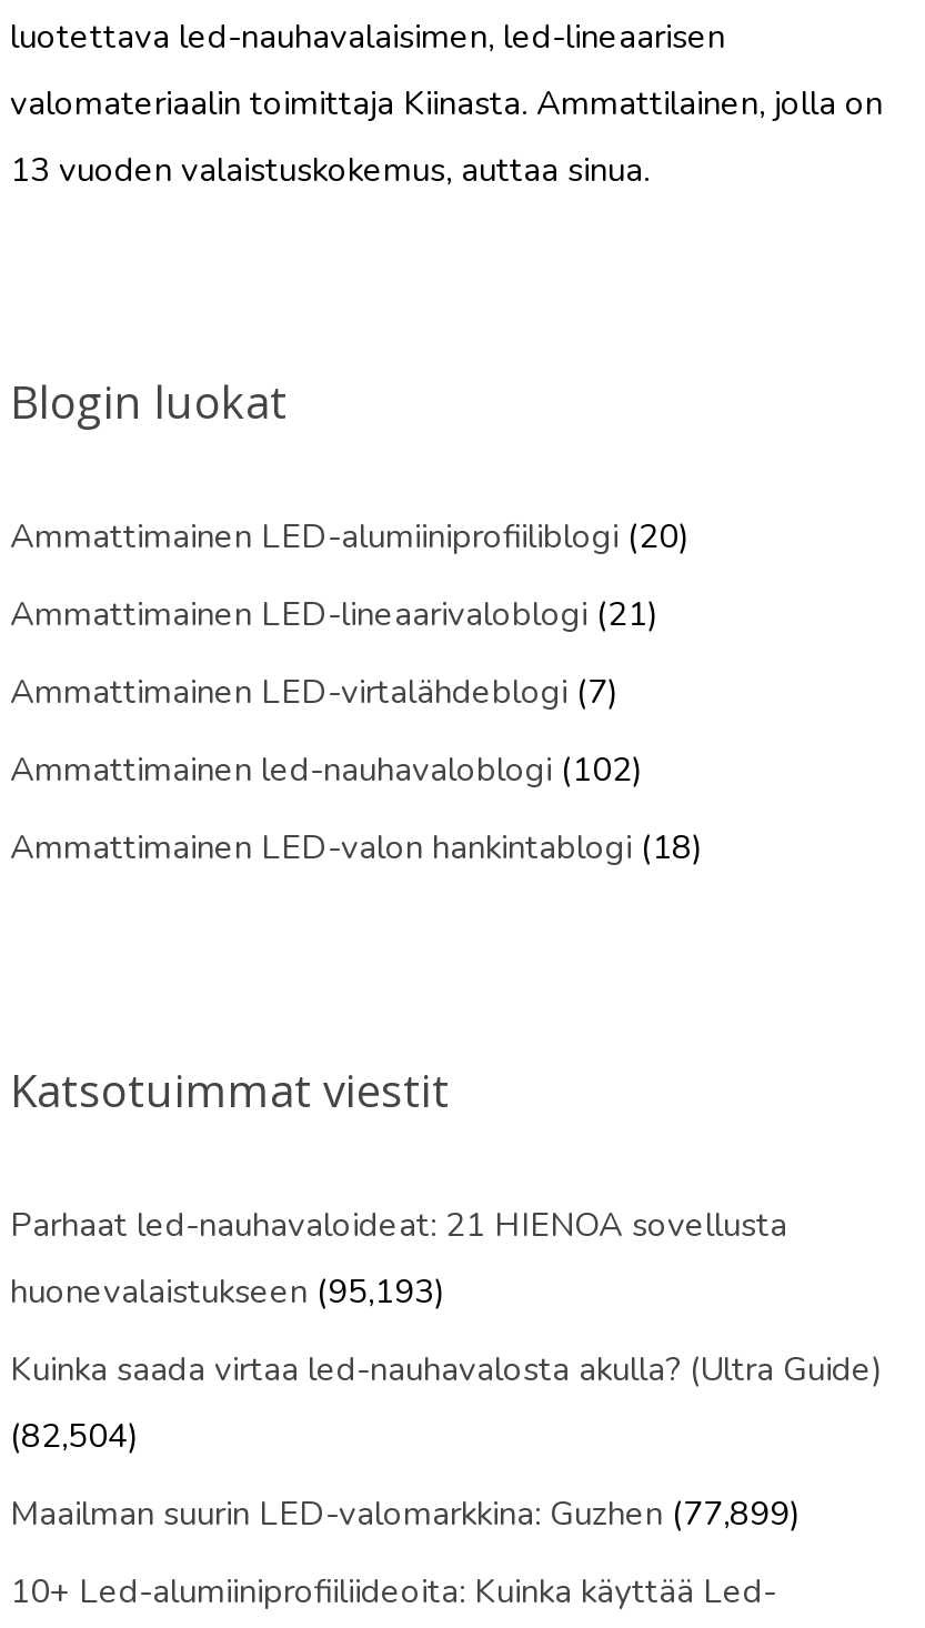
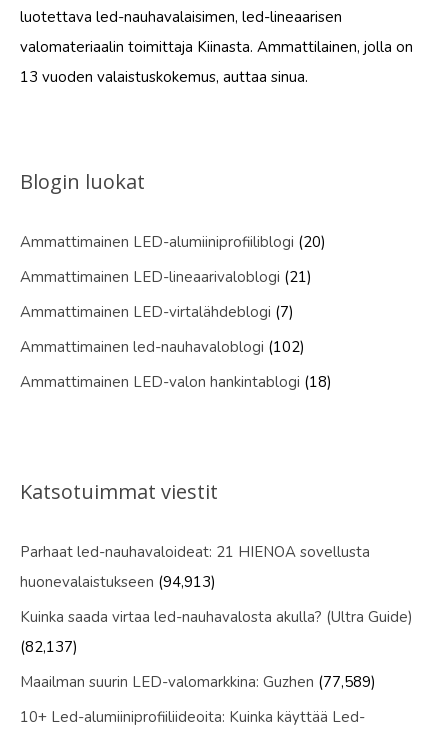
[10,1270,445,1314] huonevalaistukseen (95,193) -> [20,572,216,592] huonevalaistukseen (94,913)
[10,1414,139,1458] (82,504) -> [20,637,78,657] (82,137)
[10,1492,801,1536] Maailman suurin LED-valomarkkina: Guzhen (77,899) -> [20,672,376,692] Maailman suurin LED-valomarkkina: Guzhen (77,589)

